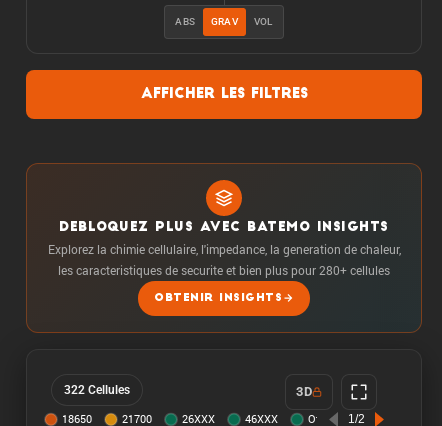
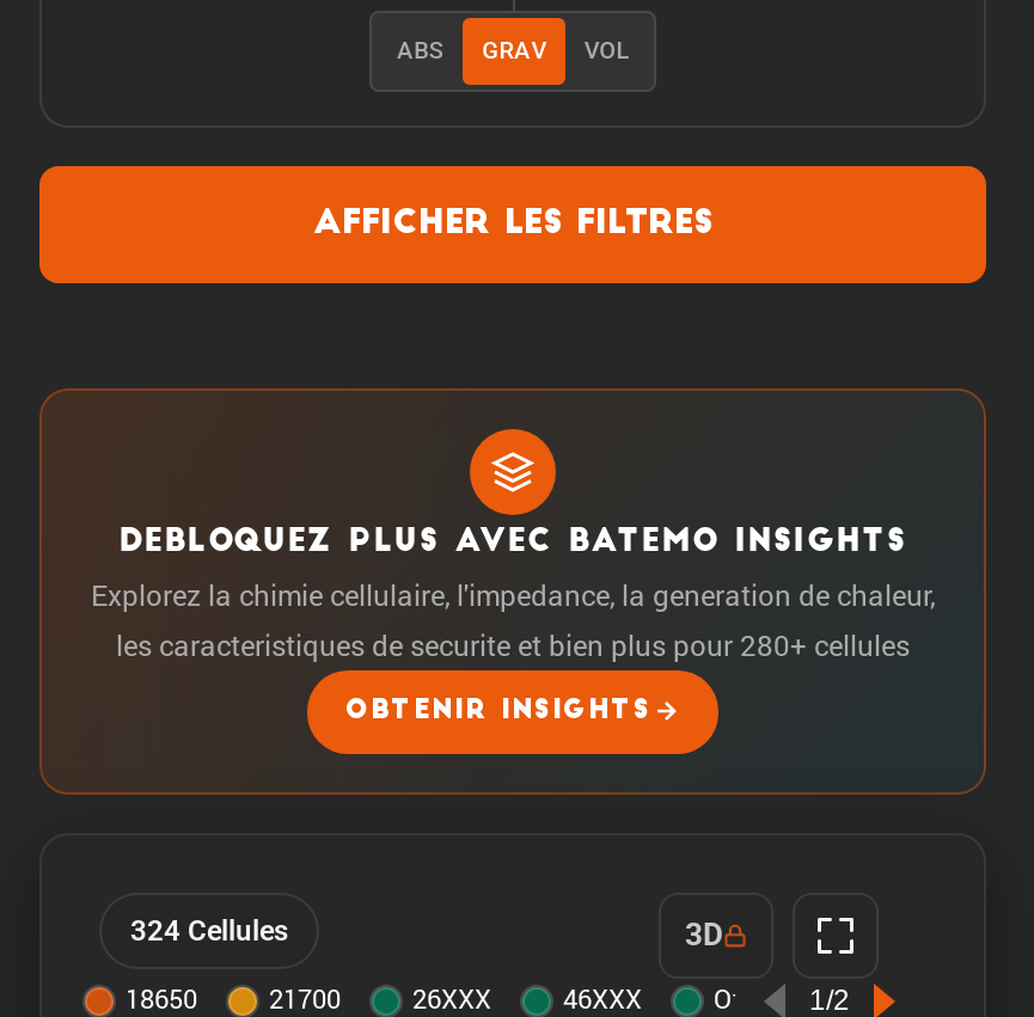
[64,382,130,396] 322 Cellules -> [130,913,288,946] 324 Cellules

